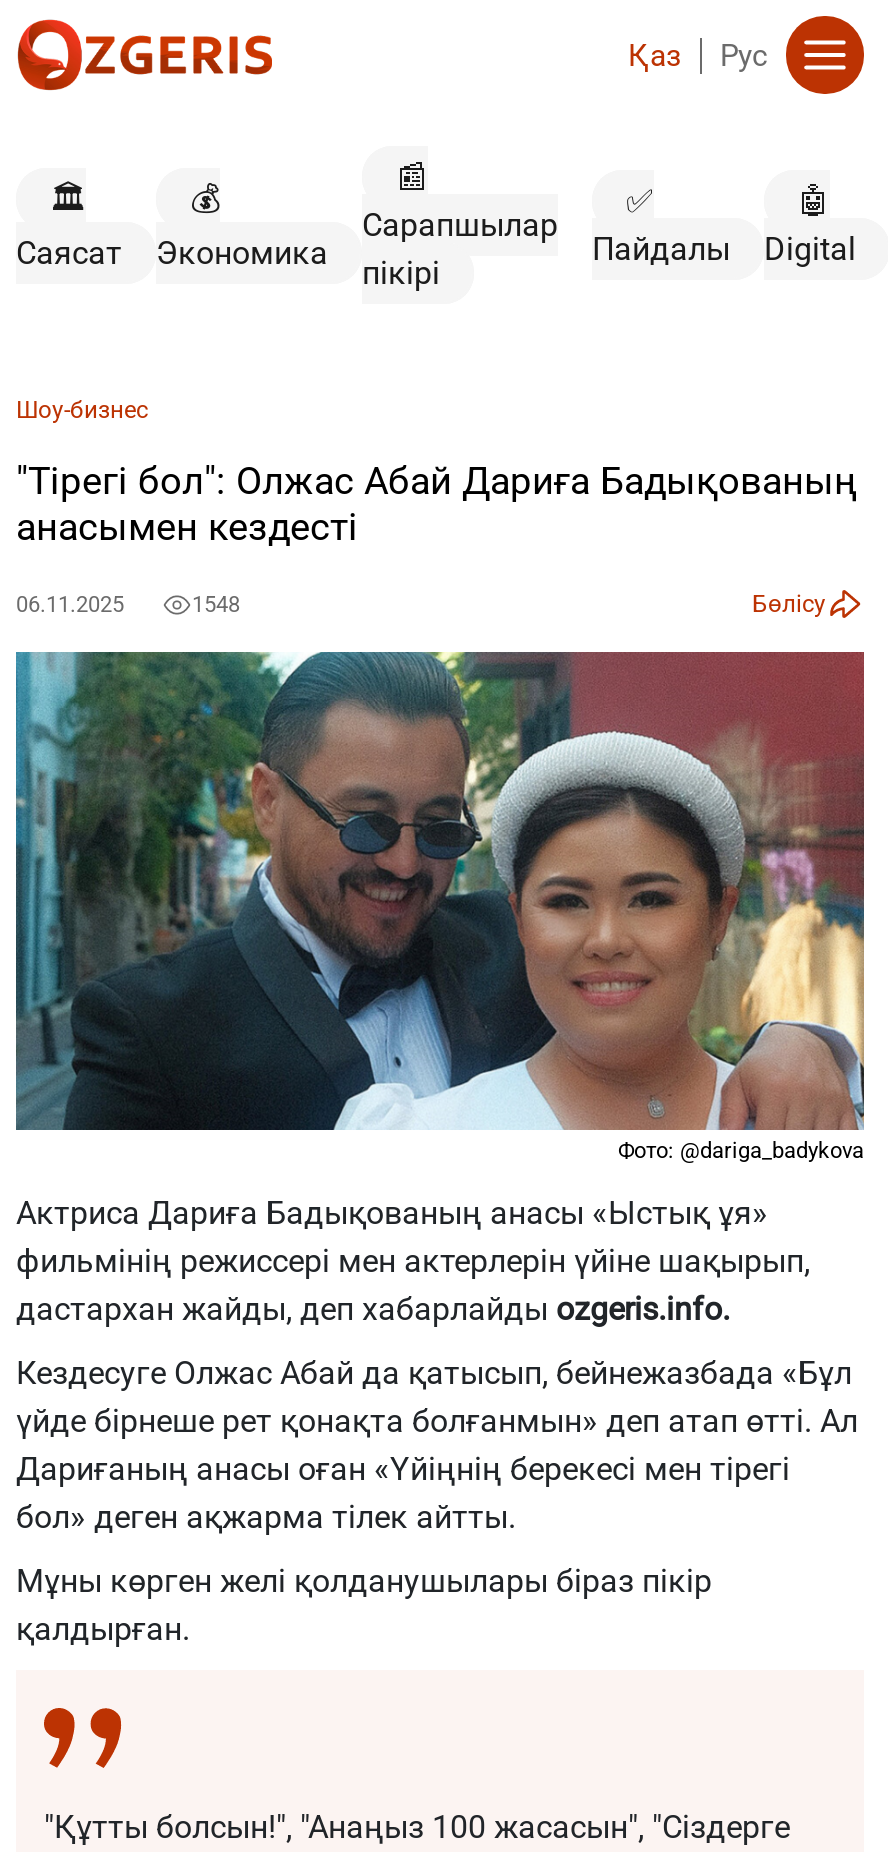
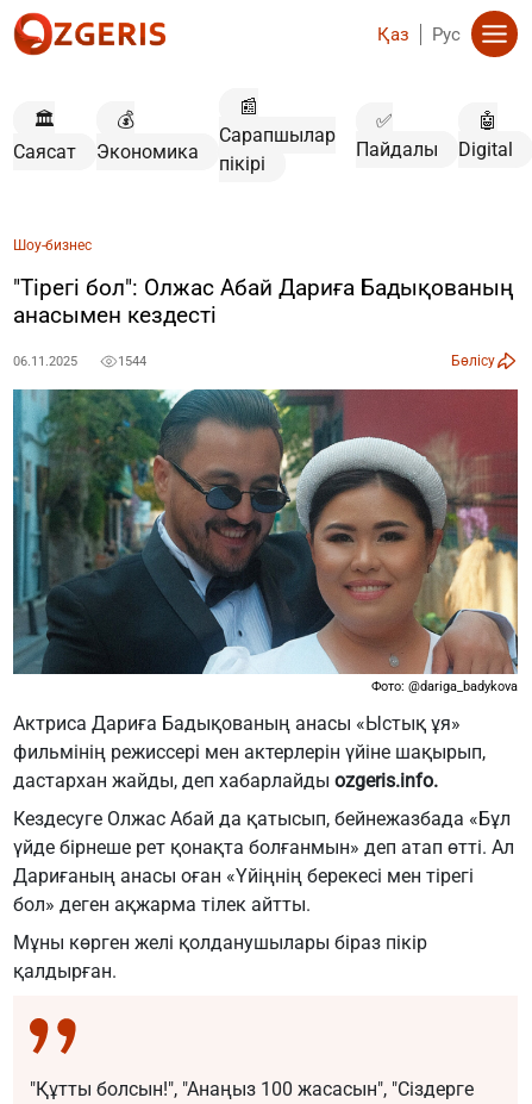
[192,591,240,617] 1548 -> [118,353,146,369] 1544

